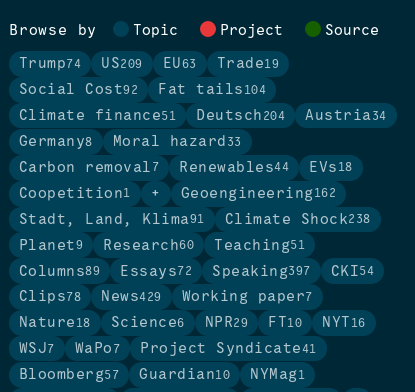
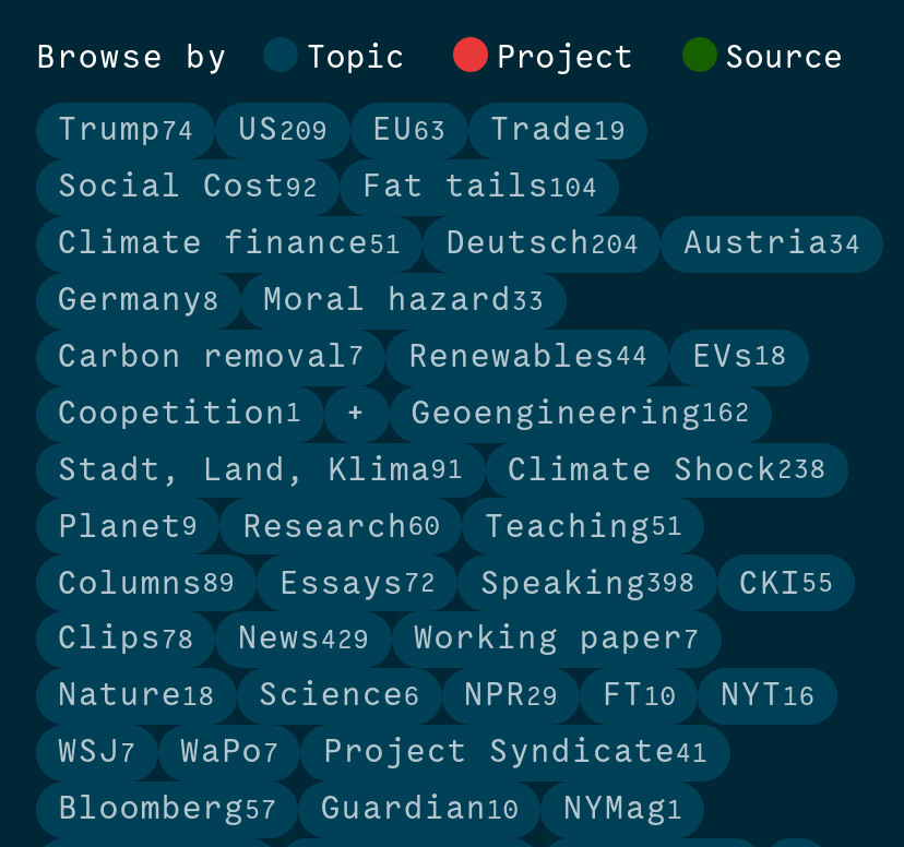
[212,264,311,278] Speaking397 -> [480,569,695,599] Speaking398
[331,264,374,278] CKI 54 -> [739,569,834,599] CKI 55

